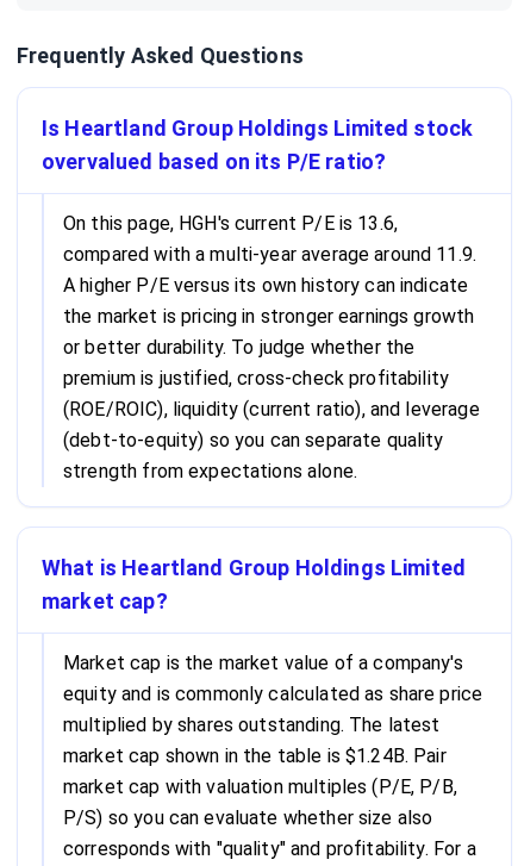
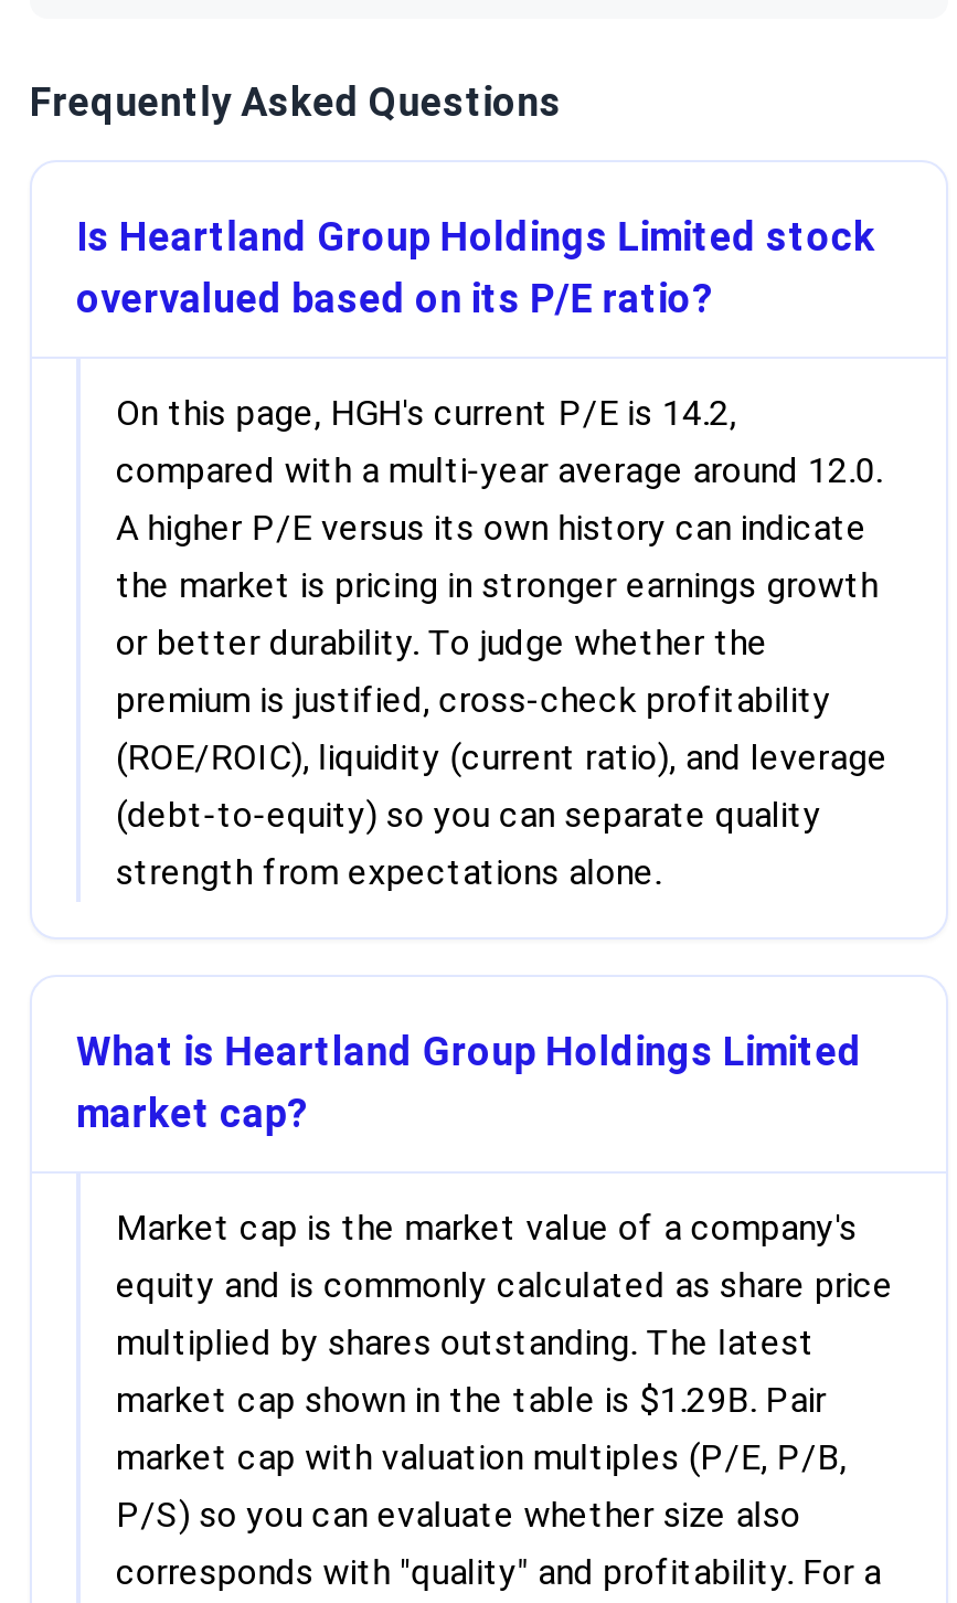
[63,212,398,235] On this page, HGH's current P/E is 13.6, -> [116,392,736,434] On this page, HGH's current P/E is 14.2,
[63,243,476,266] compared with a multi-year average around 11.9. -> [116,449,882,491] compared with a multi-year average around 12.0.
[63,744,446,767] market cap shown in the table is $1.24B. Pair -> [116,1379,826,1421] market cap shown in the table is $1.29B. Pair

